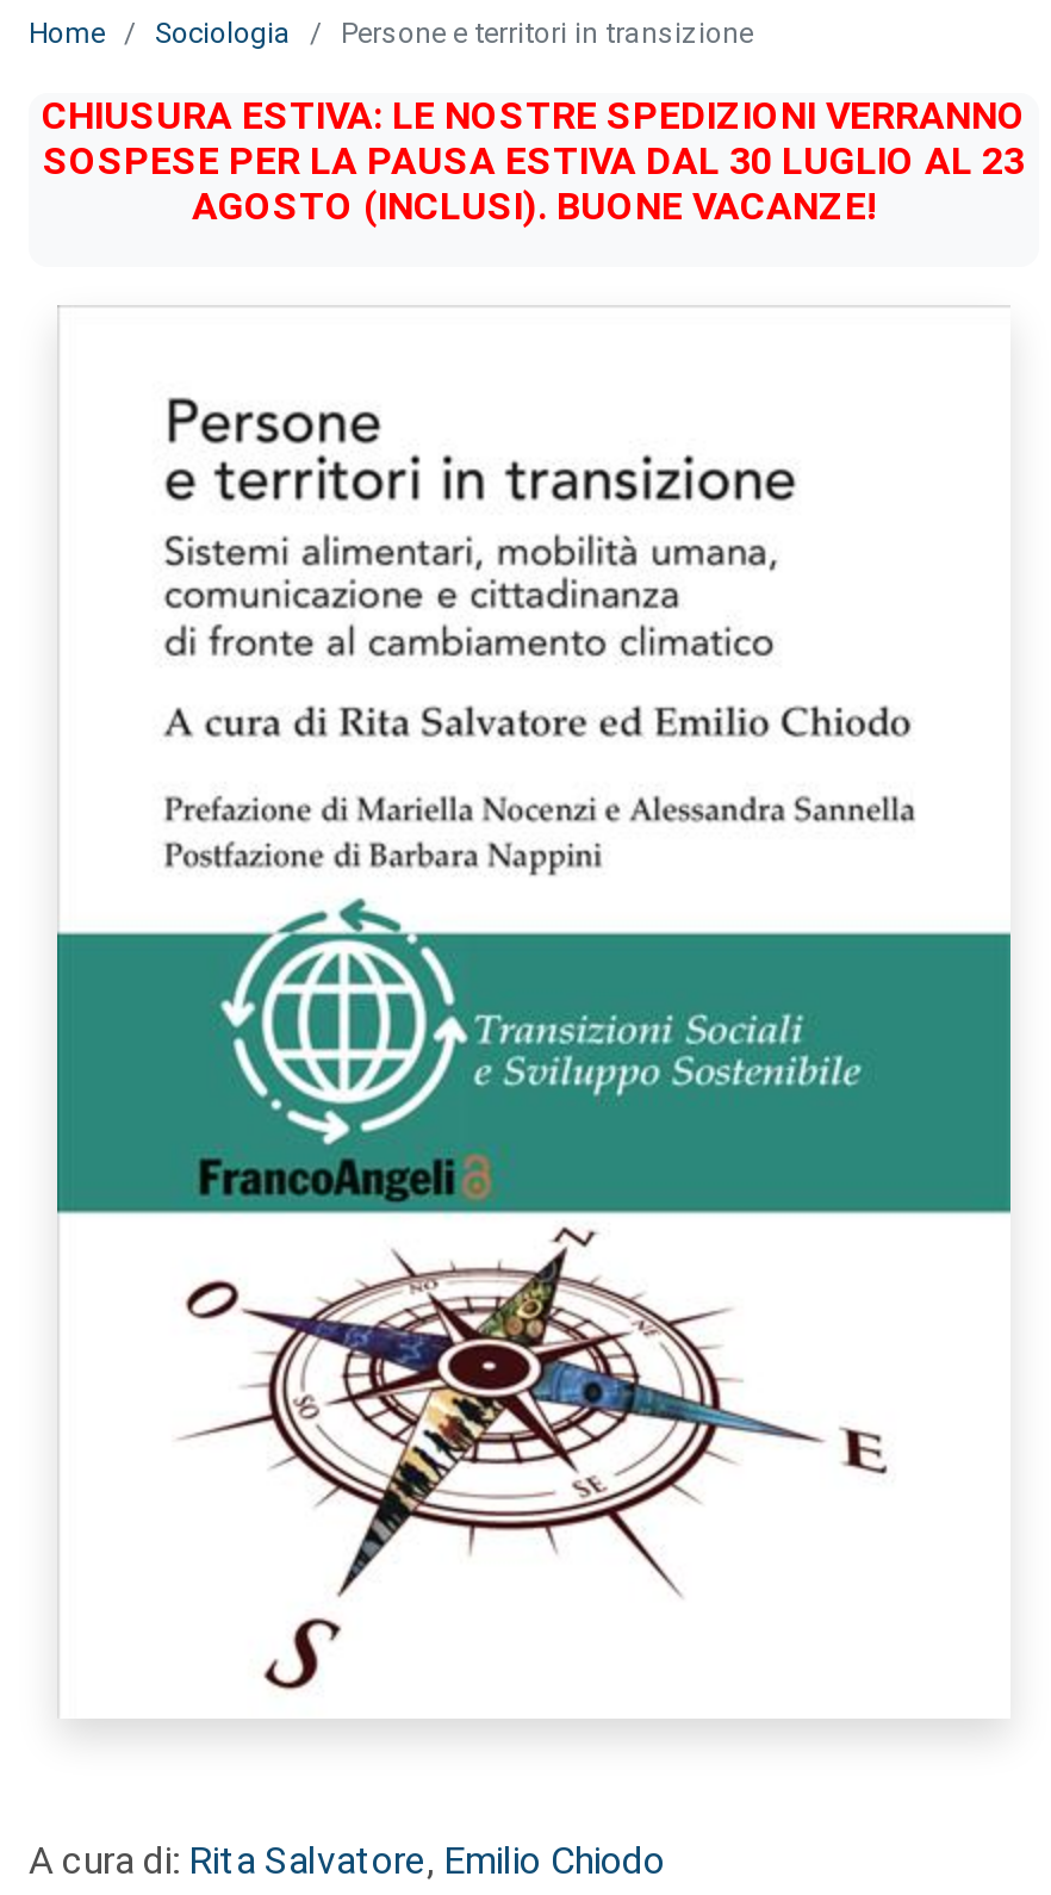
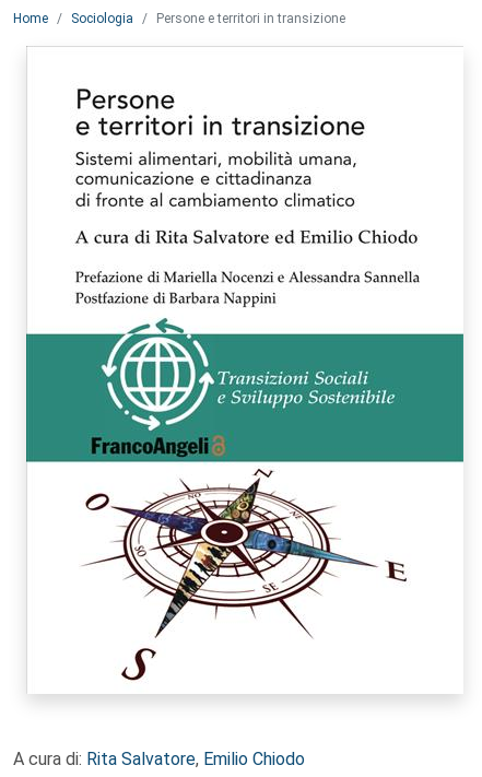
[42,93,1026,229] CHIUSURA ESTIVA: LE NOSTRE SPEDIZIONI VERRANNO | SOSPESE PER LA PAUSA ESTIVA DAL 30 LUGLIO AL 23 | AGOSTO (INCLUSI). BUONE VACANZE! -> none

